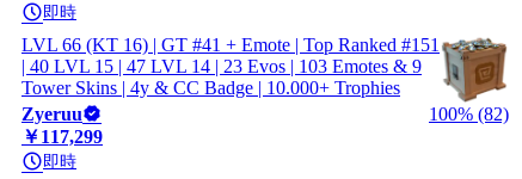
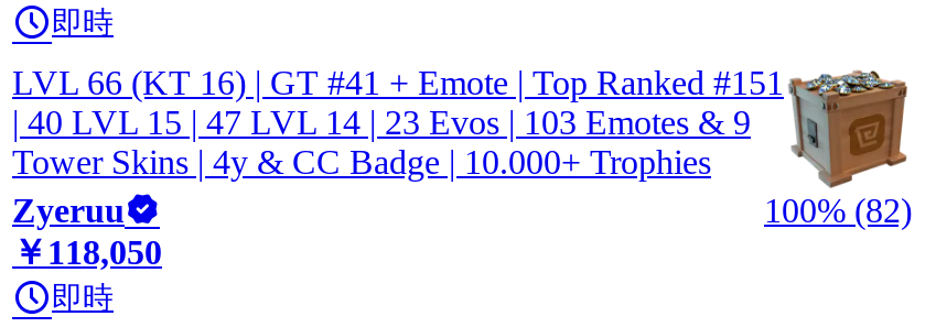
[22,126,103,147] ￥117,299 -> [12,233,162,271] ￥118,050

